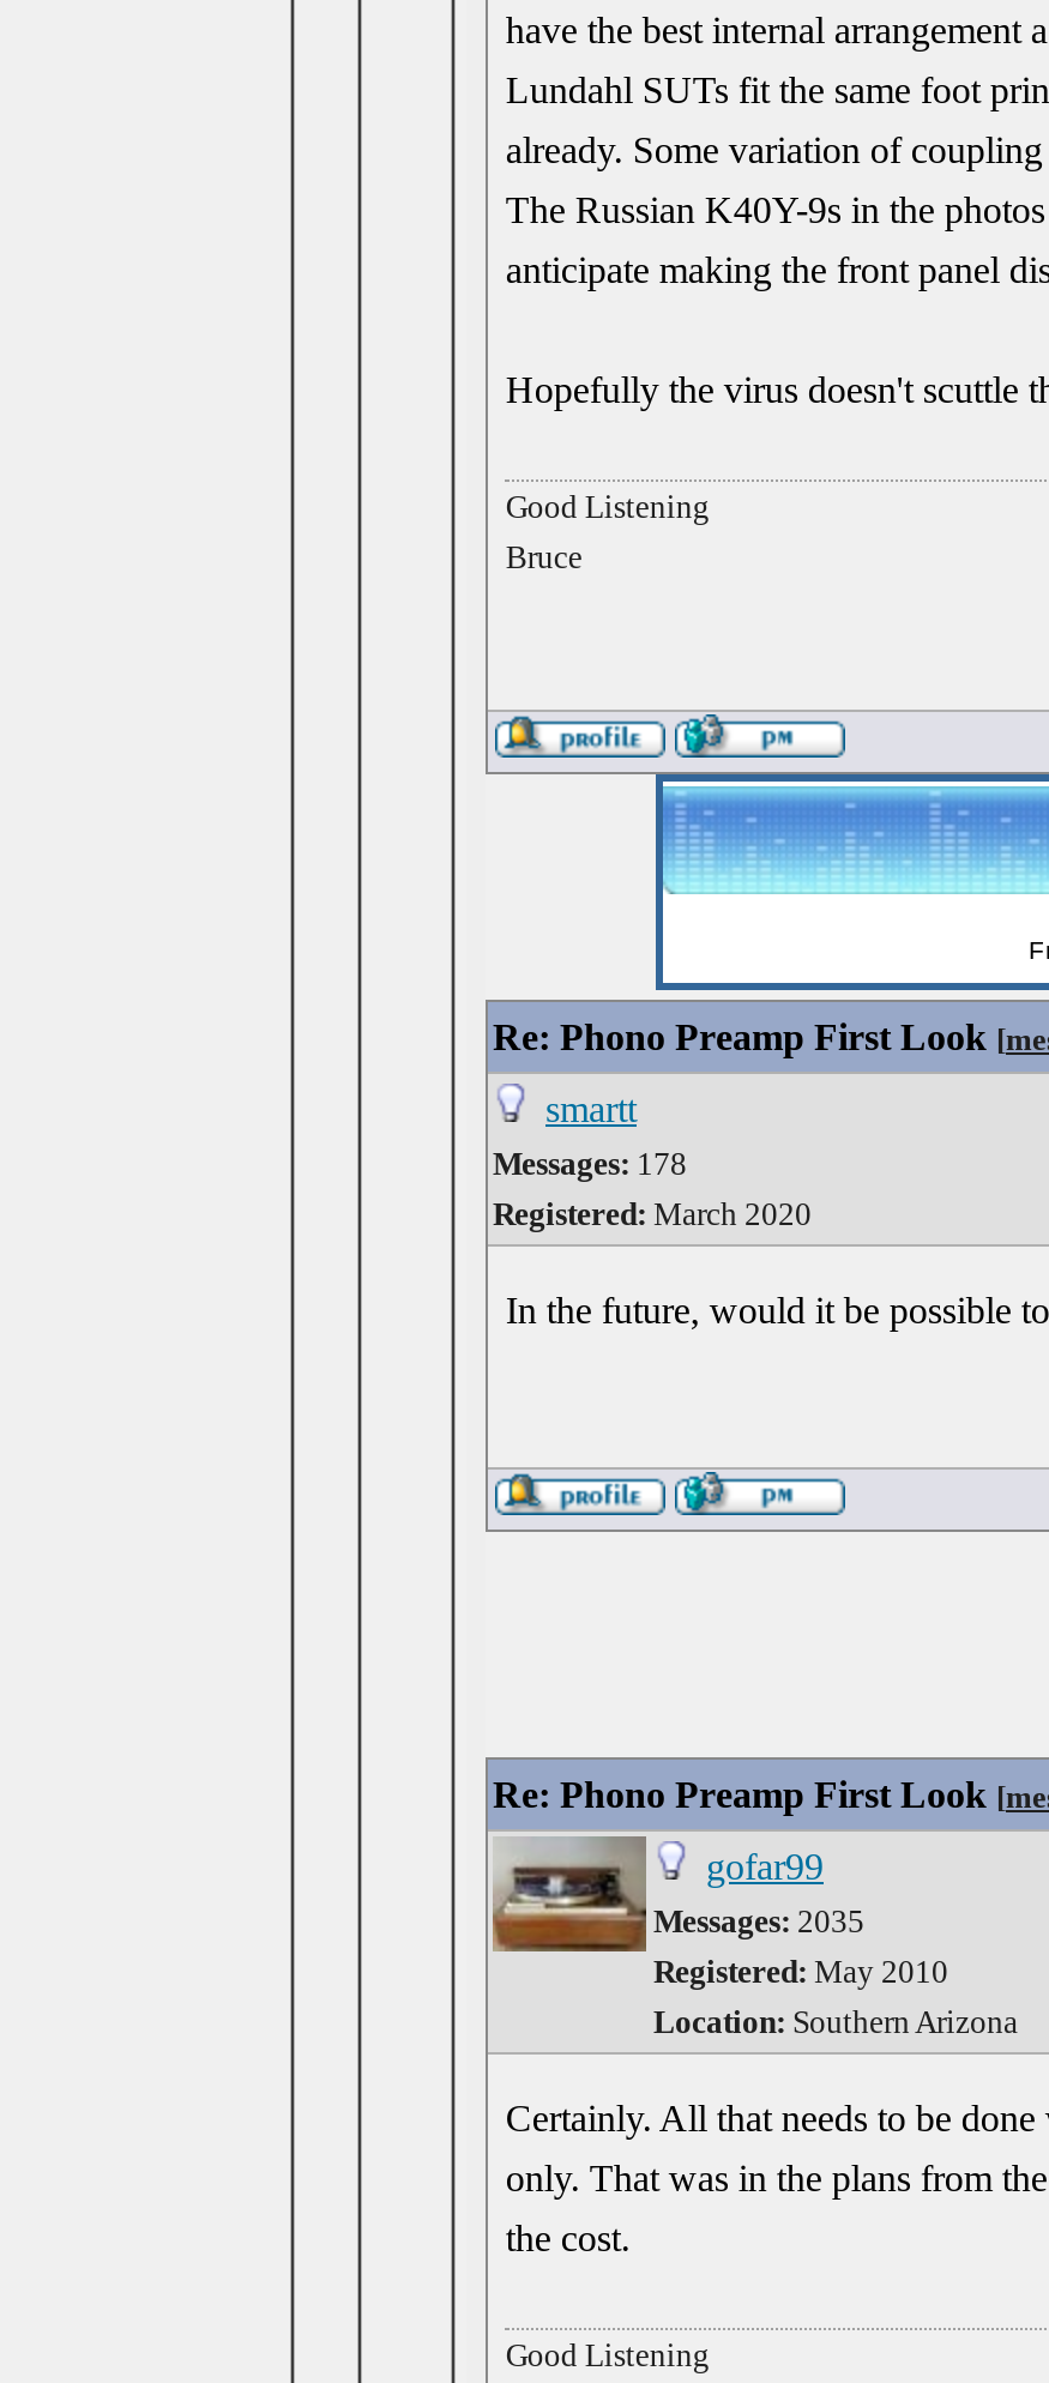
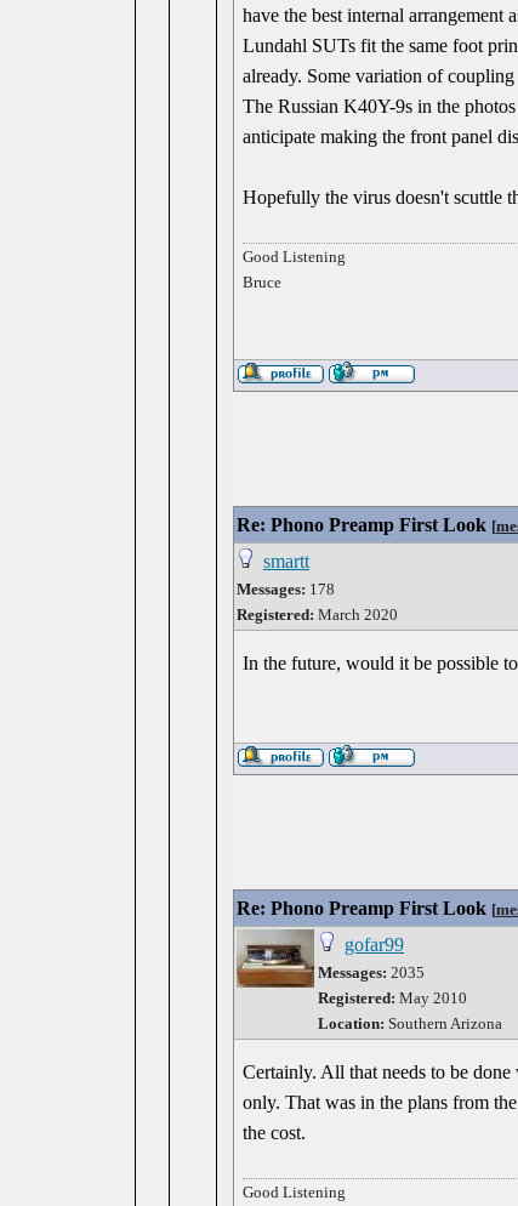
[653,772,1042,993] [image] -> none

